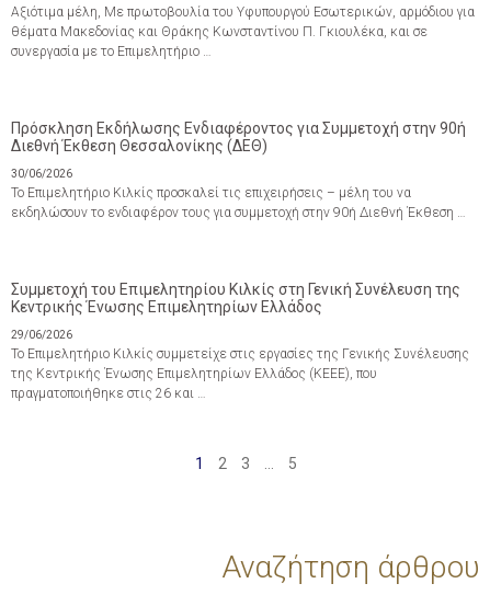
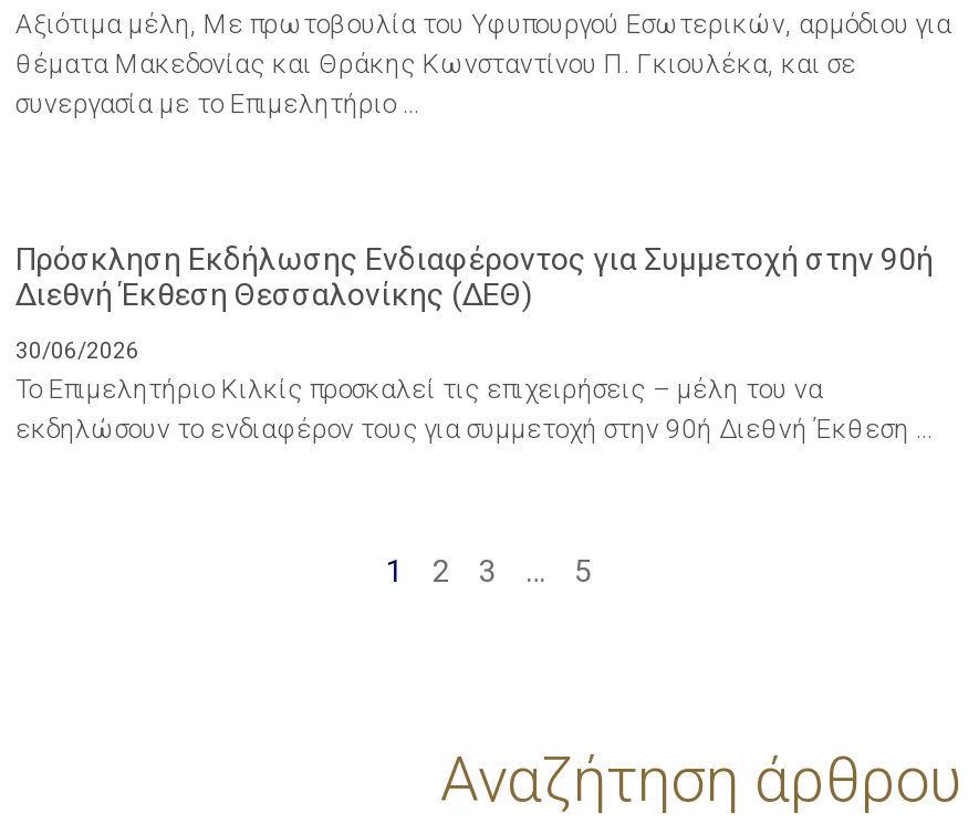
[11,280,469,401] Συμμετοχή του Επιμελητηρίου Κιλκίς στη Γενική Συνέλευση της | Κεντρικής Ένωσης Επιμελητηρίων Ελλάδος | 29/06/2026 | Το Επιμελητήριο Κιλκίς συμμετείχε στις εργασίες της Γενικής Συνέλευσης | της Κεντρικής Ένωσης Επιμελητηρίων Ελλάδος (ΚΕΕΕ), που | πραγματοποιήθηκε στις 26 και … -> none

